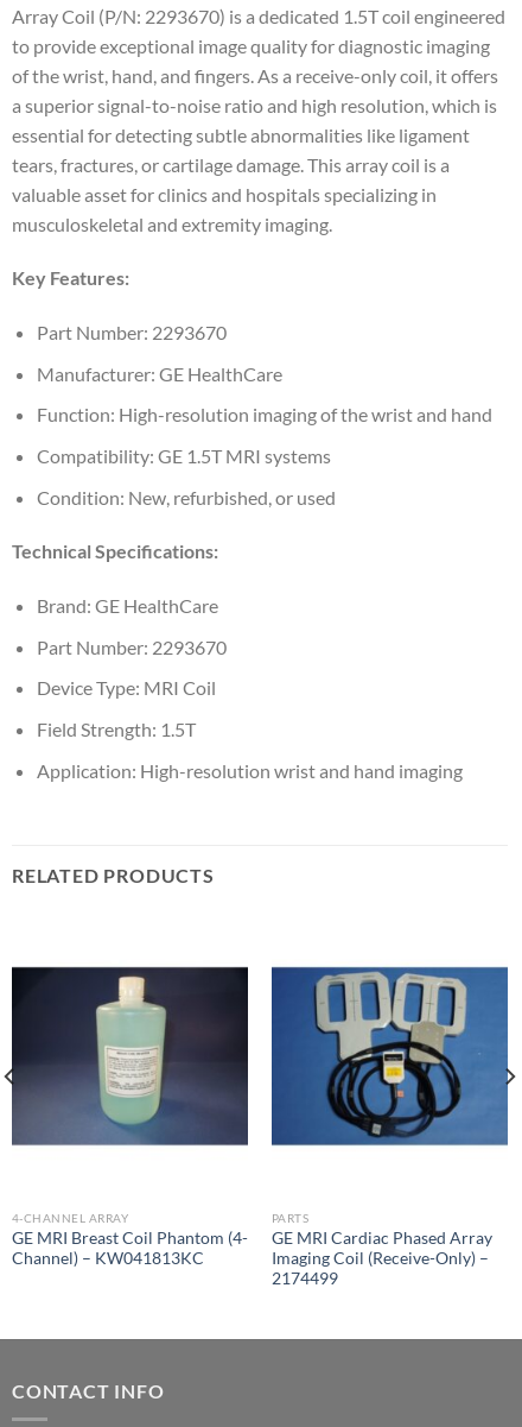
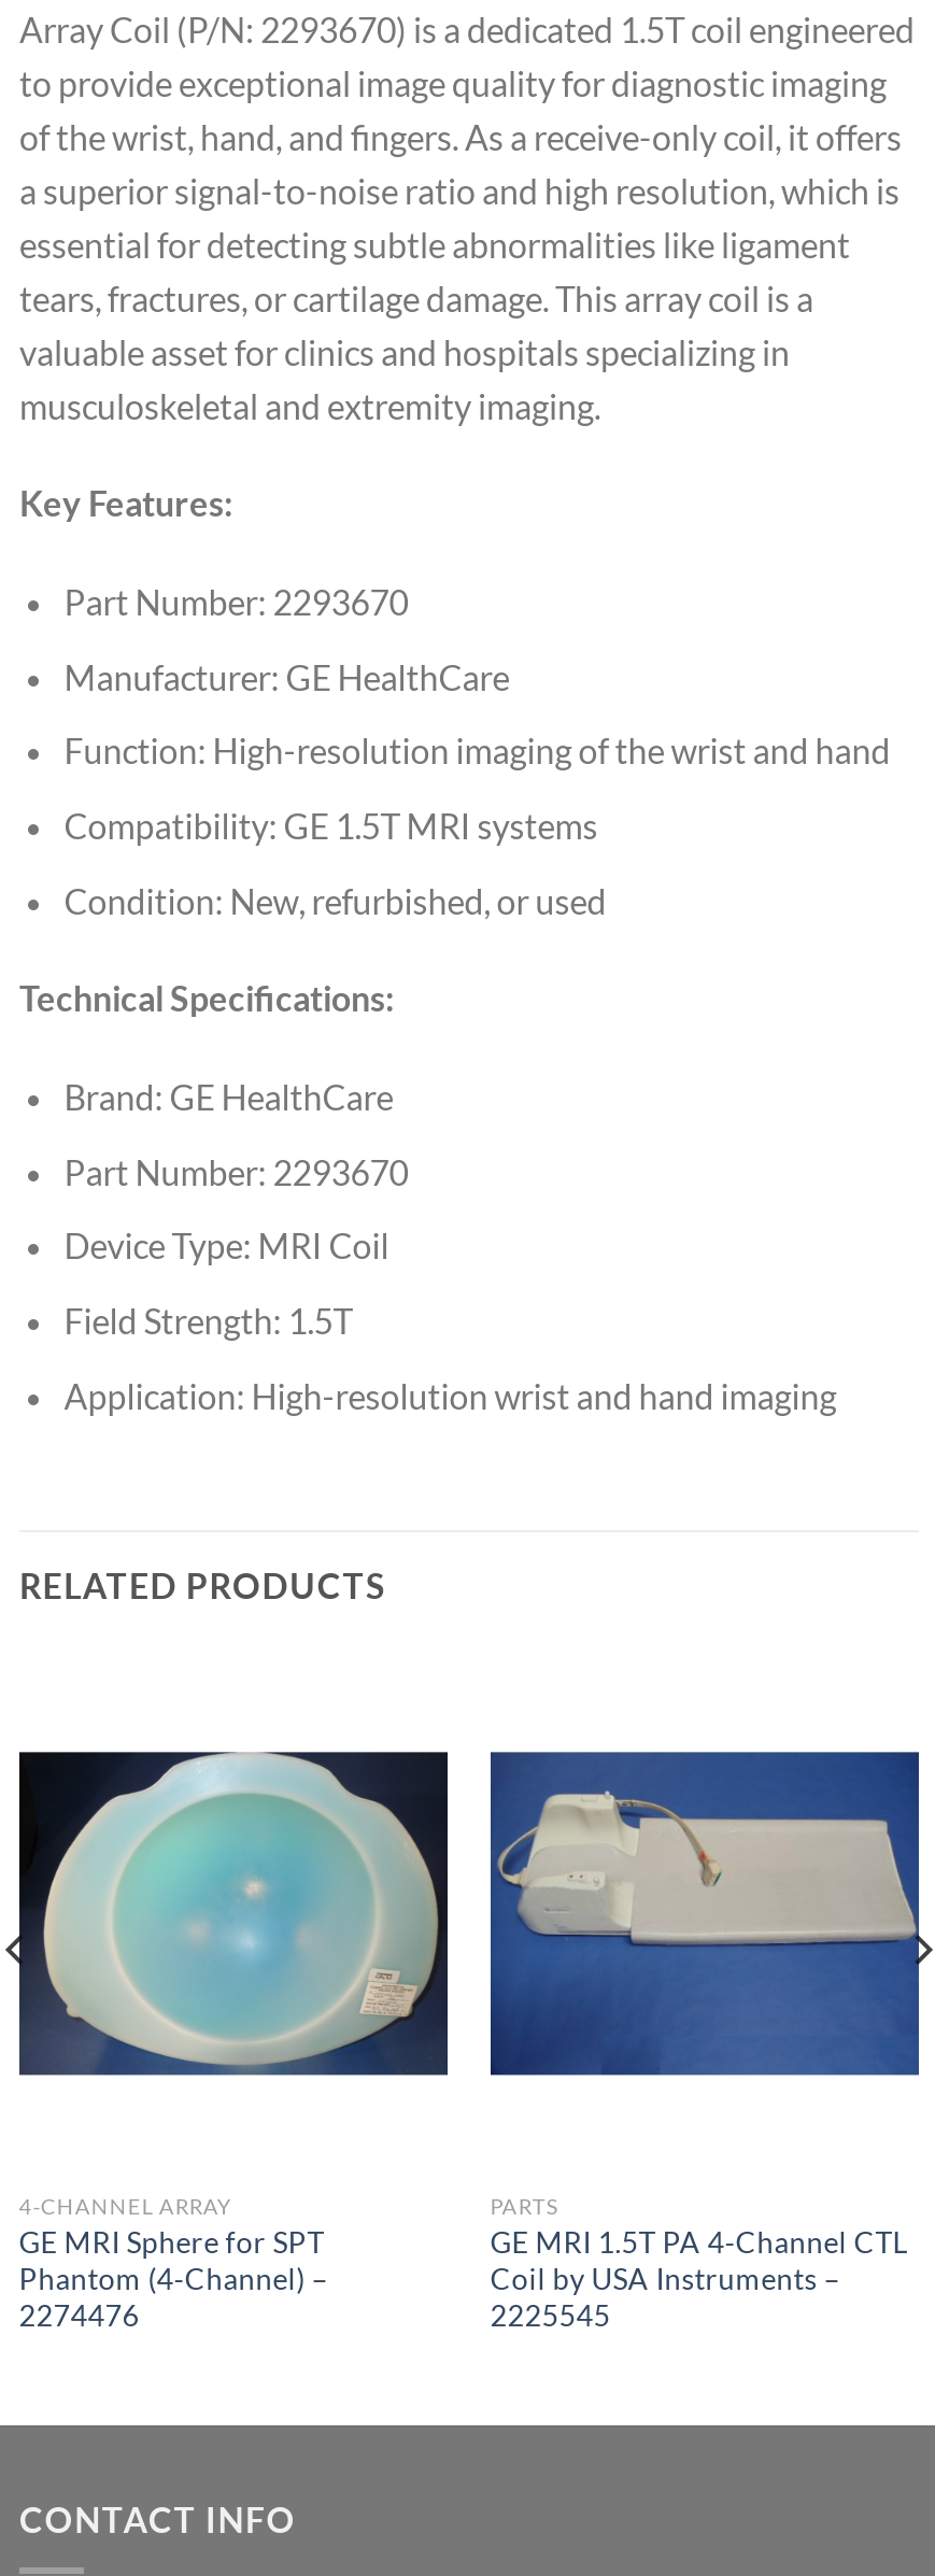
[13,966,246,1144] [image] -> [24,1752,443,2075] [image]
[273,966,508,1144] [image] -> [495,1752,919,2075] [image]
[12,1228,248,1267] GE MRI Breast Coil Phantom (4- | Channel) – KW041813KC -> [19,2225,329,2333] GE MRI Sphere for SPT | Phantom (4-Channel) – | 2274476
[271,1228,492,1288] GE MRI Cardiac Phased Array | Imaging Coil (Receive-Only) – | 2174499 -> [490,2225,908,2333] GE MRI 1.5T PA 4-Channel CTL | Coil by USA Instruments – | 2225545

